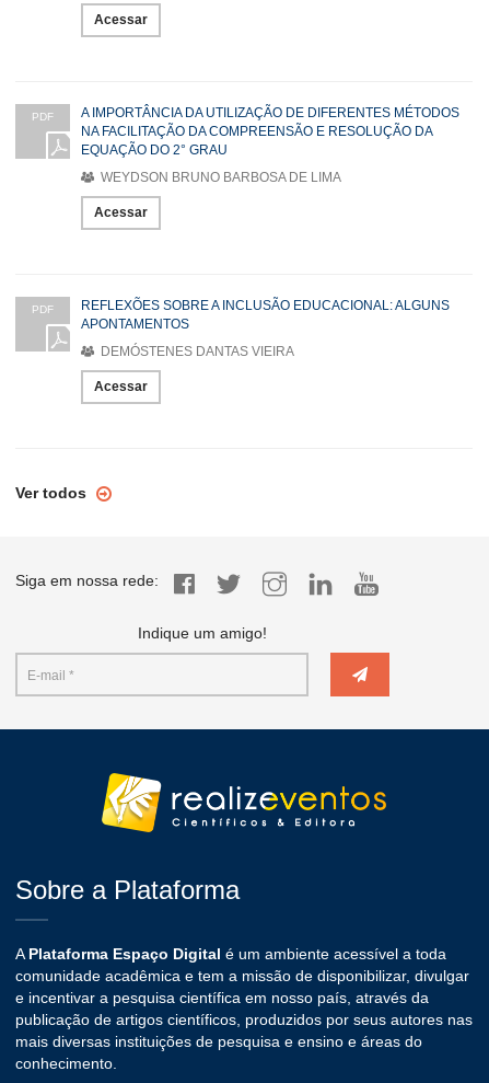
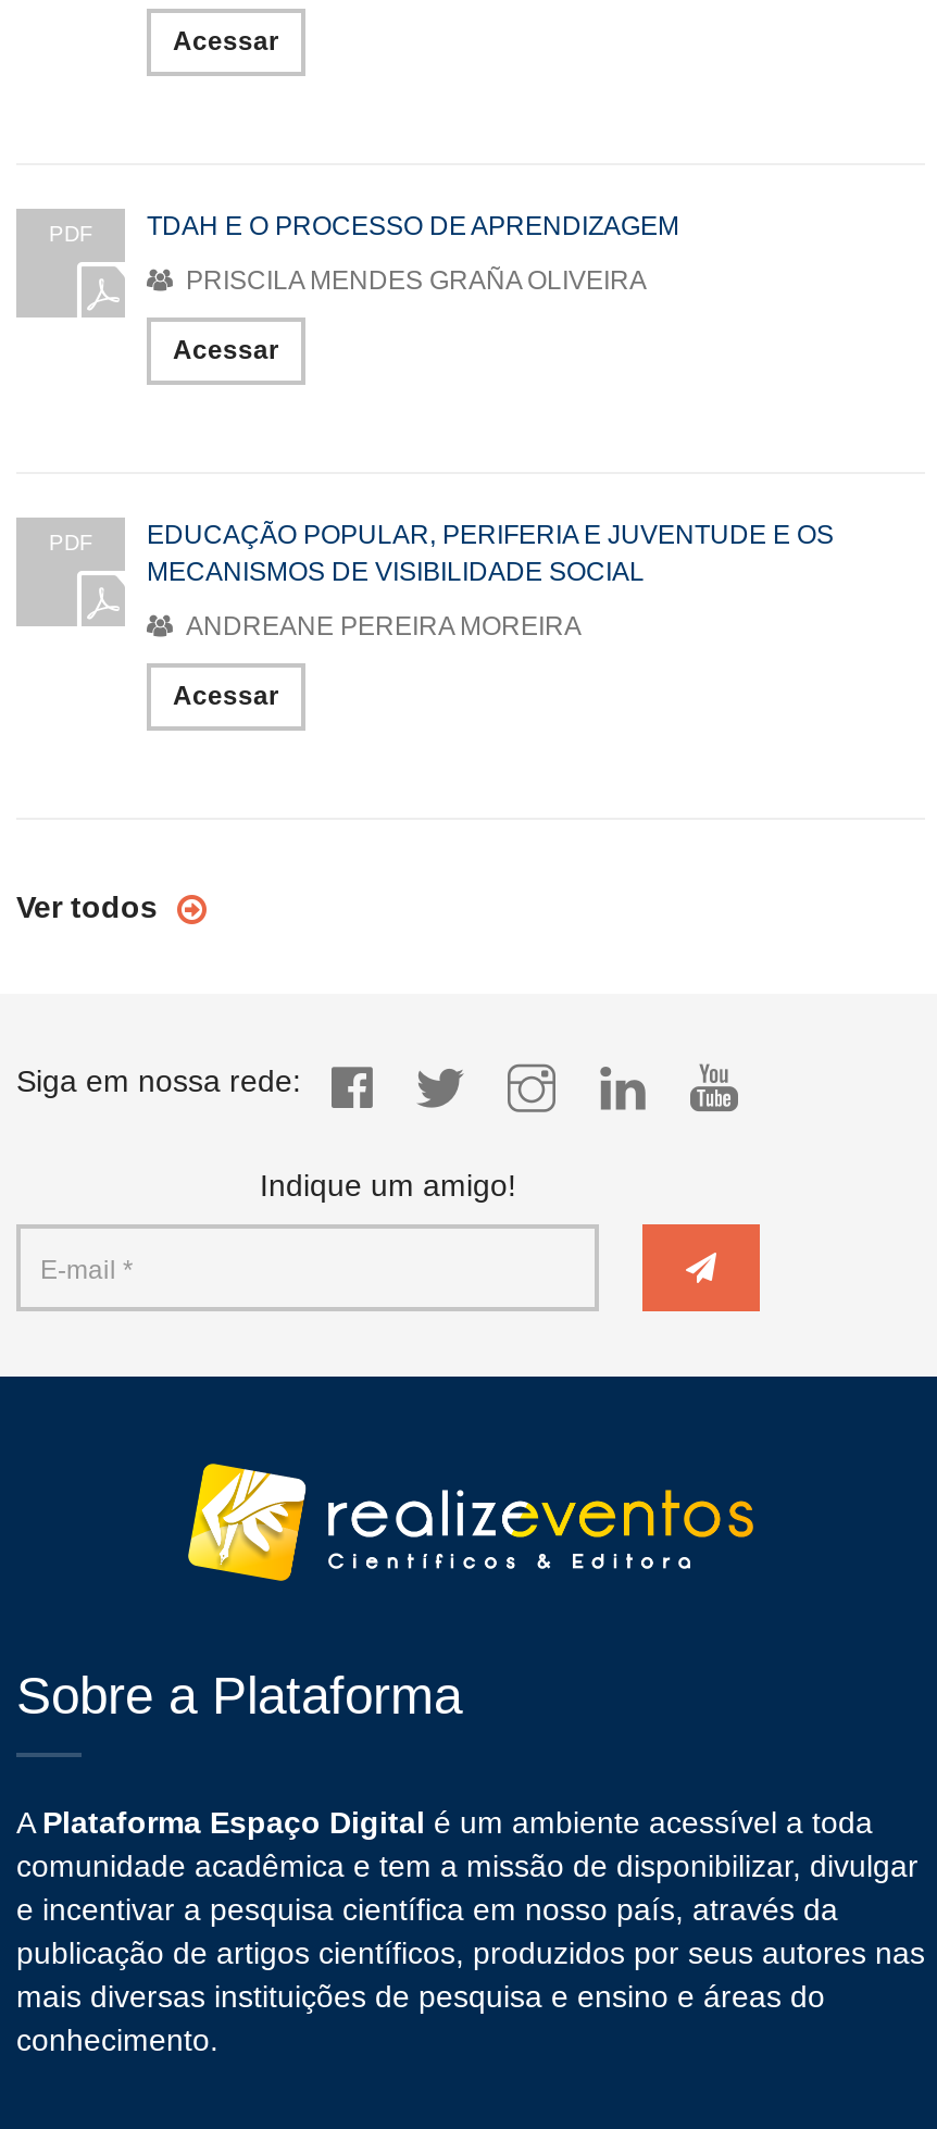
[81,105,459,158] A IMPORTÂNCIA DA UTILIZAÇÃO DE DIFERENTES MÉTODOS | NA FACILITAÇÃO DA COMPREENSÃO E RESOLUÇÃO DA | EQUAÇÃO DO 2° GRAU -> [147,211,679,242] TDAH E O PROCESSO DE APRENDIZAGEM
[97,170,341,185] WEYDSON BRUNO BARBOSA DE LIMA -> [179,266,647,296] PRISCILA MENDES GRAÑA OLIVEIRA
[81,298,450,332] REFLEXÕES SOBRE A INCLUSÃO EDUCACIONAL: ALGUNS | APONTAMENTOS -> [147,520,834,588] EDUCAÇÃO POPULAR, PERIFERIA E JUVENTUDE E OS | MECANISMOS DE VISIBILIDADE SOCIAL
[97,344,294,359] DEMÓSTENES DANTAS VIEIRA -> [179,612,582,642] ANDREANE PEREIRA MOREIRA

